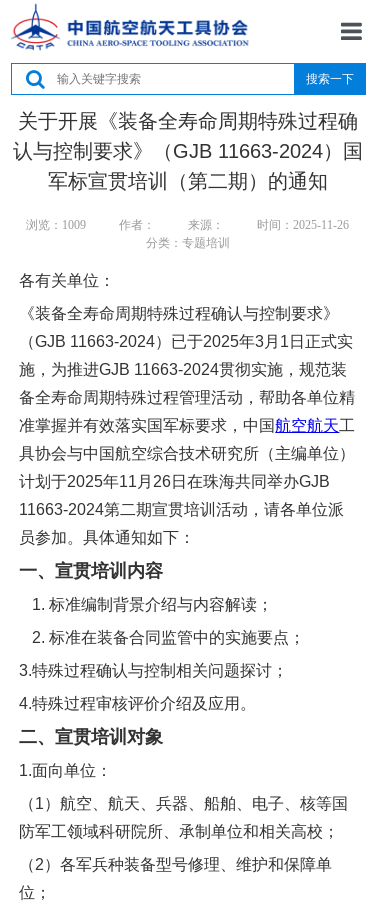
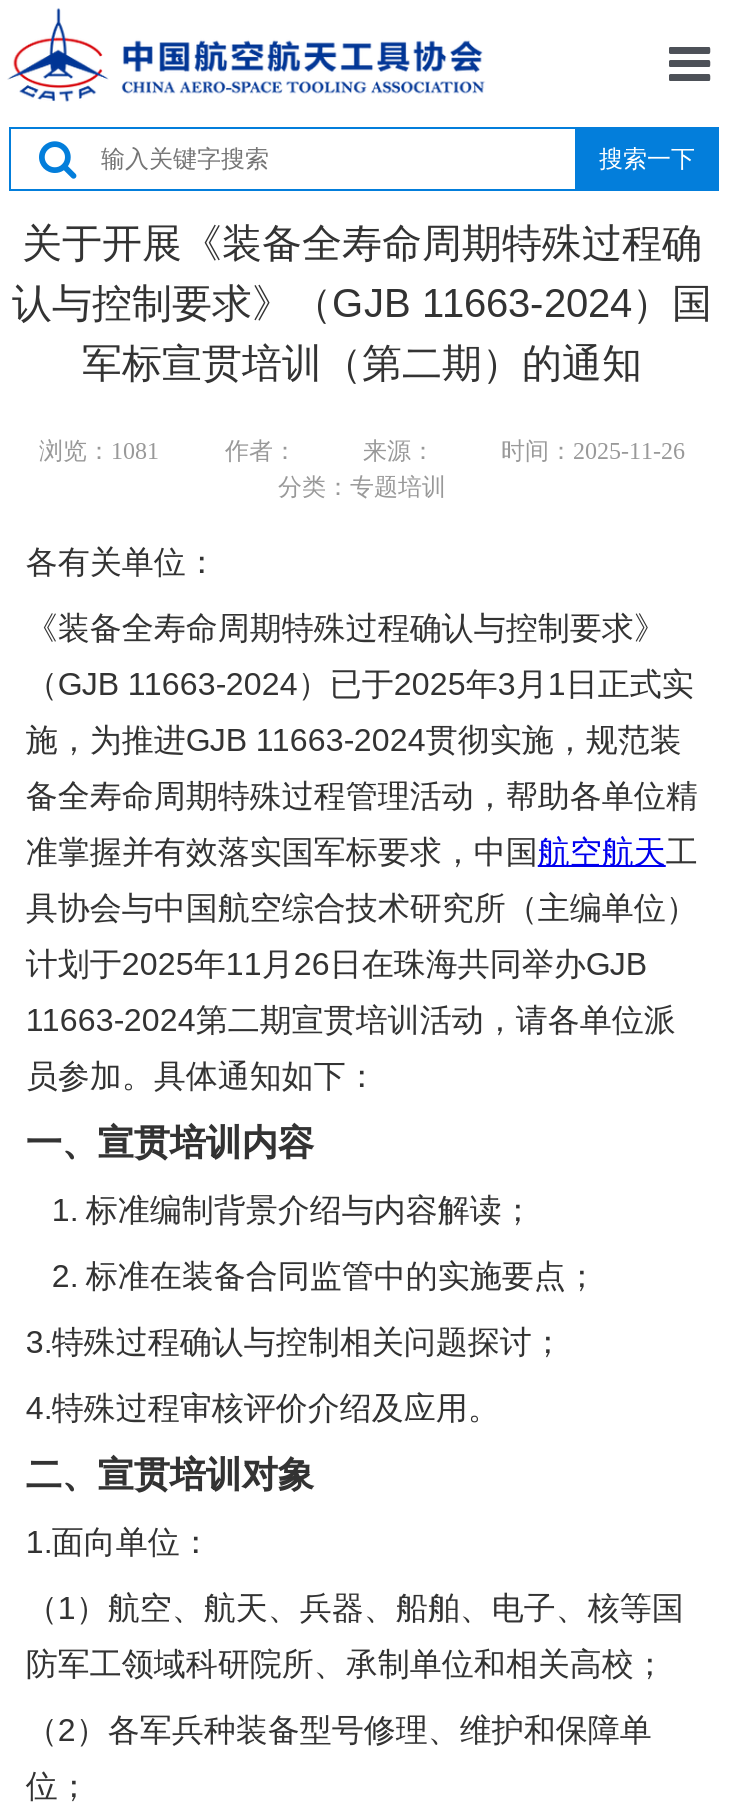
[26,218,86,232] 浏览：1009 -> [39,437,159,465] 浏览：1081

